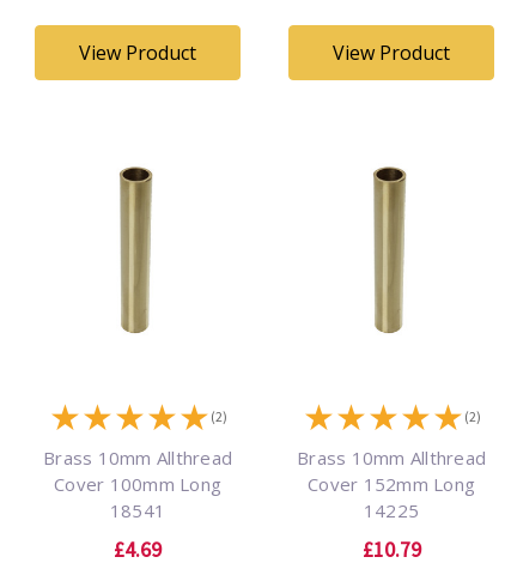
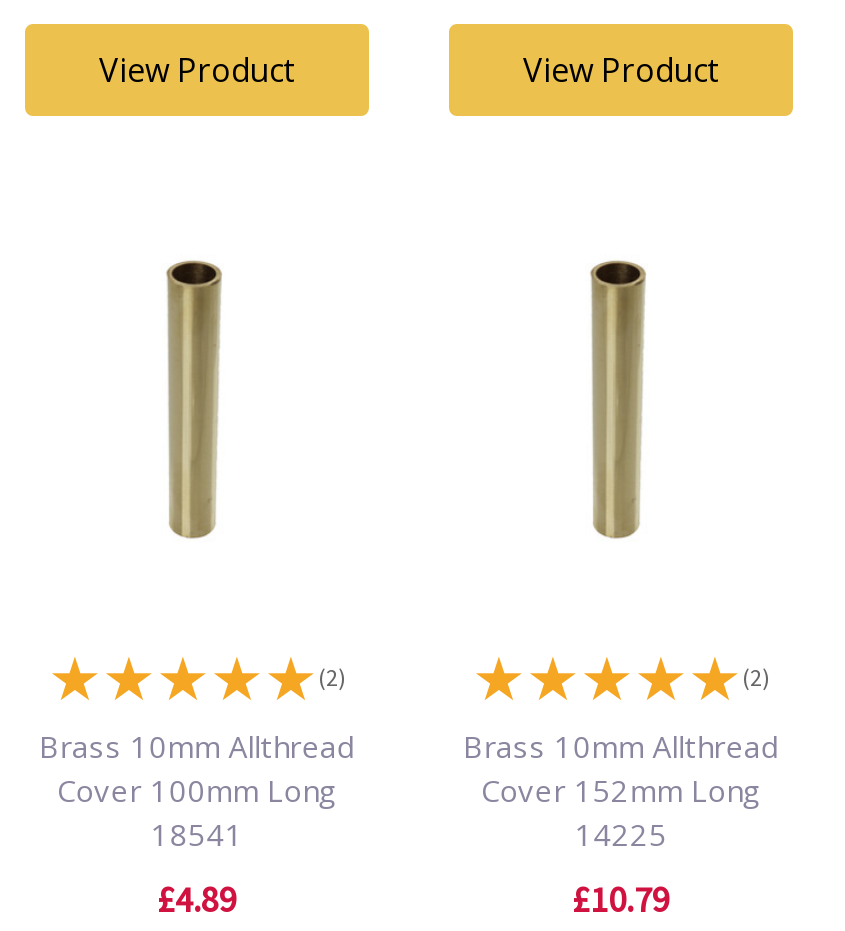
[114,535,162,563] £4.69 -> [157,875,237,921] £4.89

